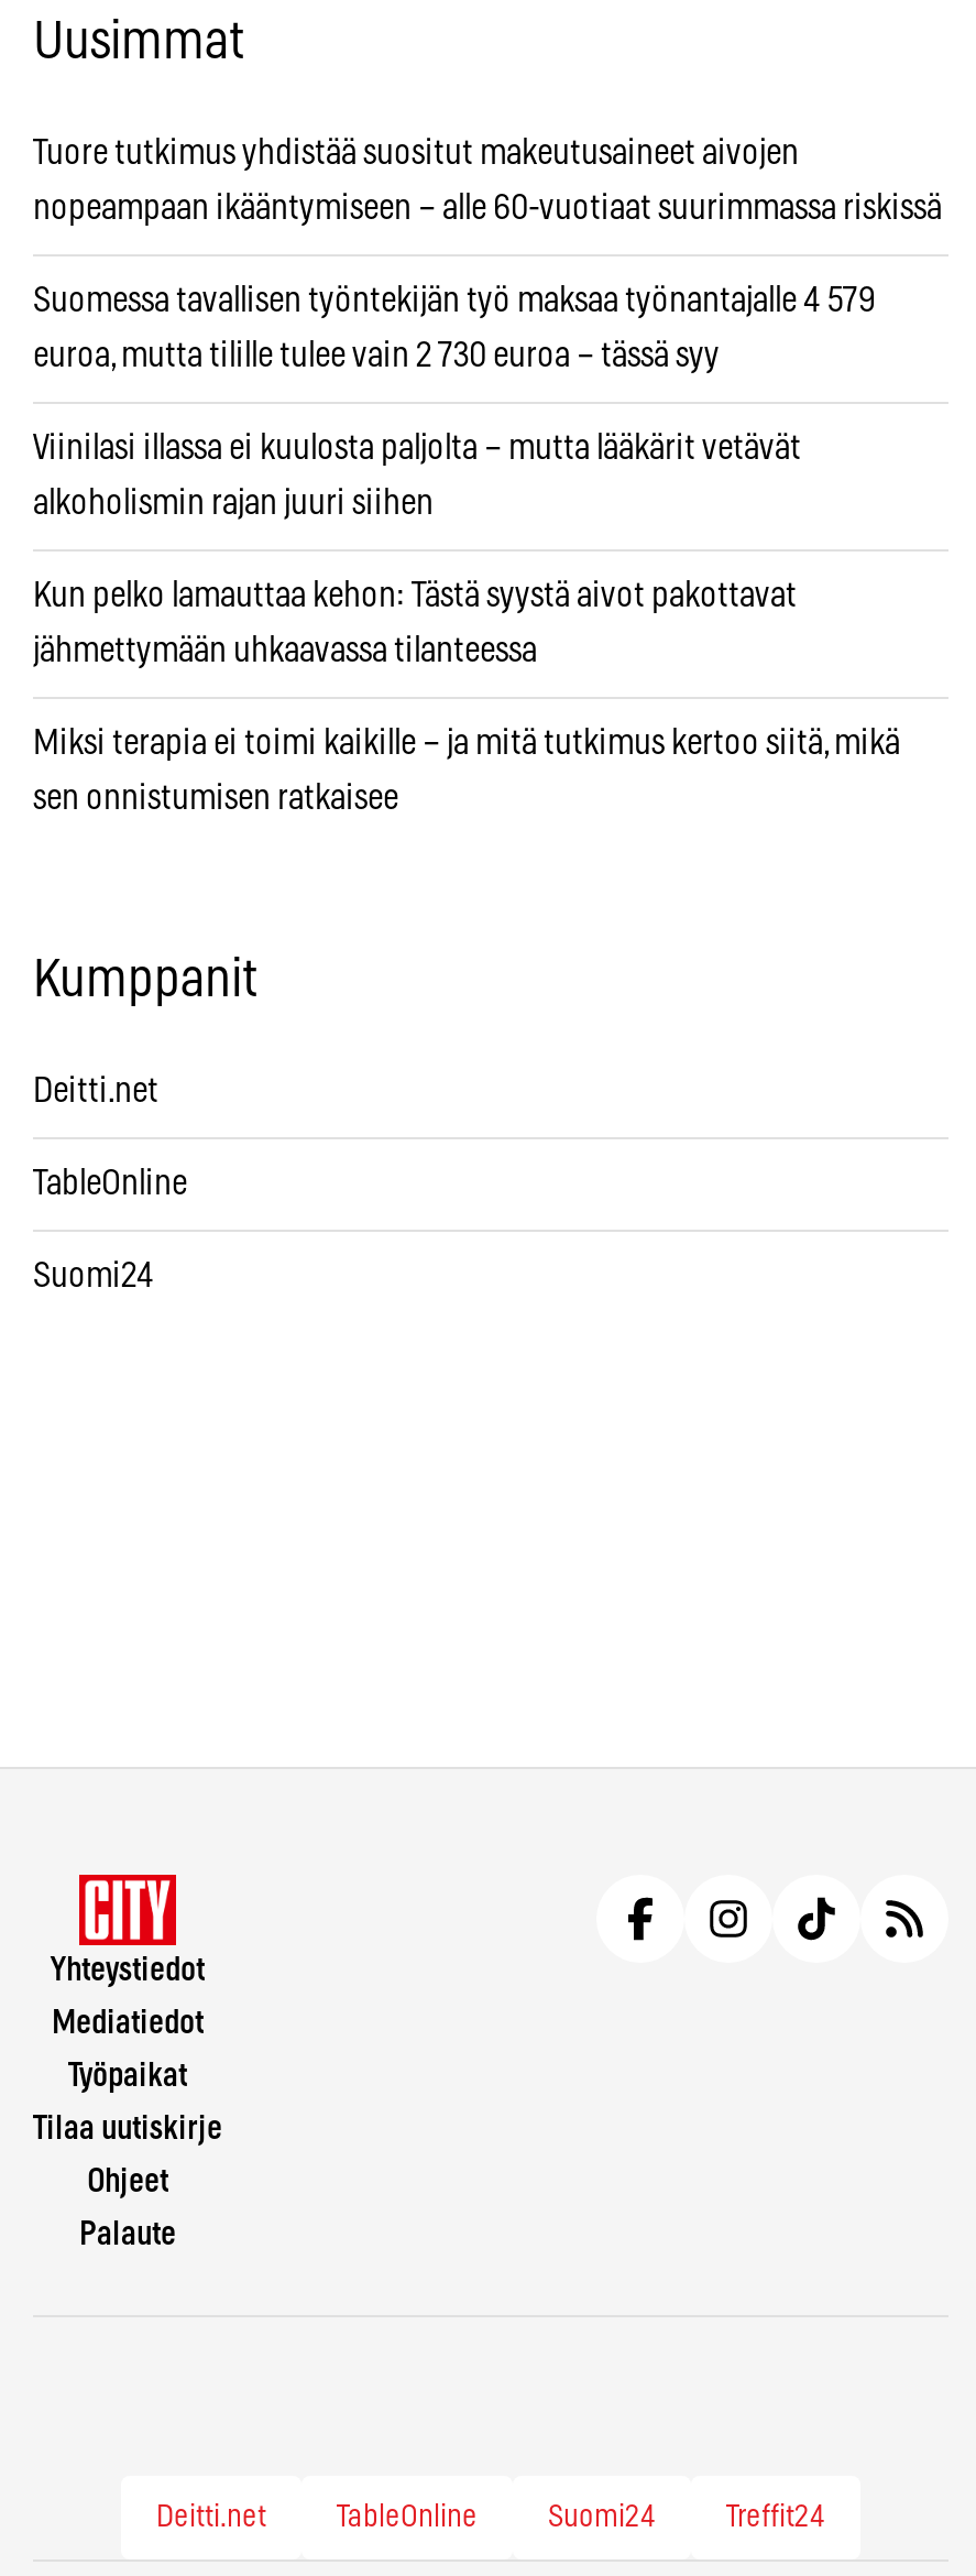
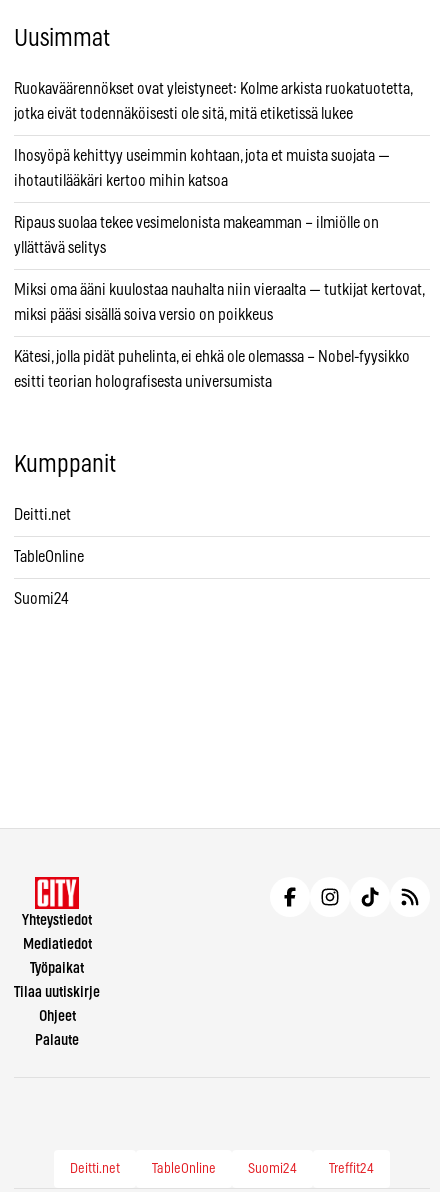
[33,136,799,171] Tuore tutkimus yhdistää suositut makeutusaineet aivojen -> [14,81,412,97] Ruokaväärennökset ovat yleistyneet: Kolme arkista ruokatuotetta,
[33,191,942,226] nopeampaan ikääntymiseen – alle 60-vuotiaat suurimmassa riskissä -> [14,106,353,122] jotka eivät todennäköisesti ole sitä, mitä etiketissä lukee
[33,284,876,319] Suomessa tavallisen työntekijän työ maksaa työnantajalle 4 579 -> [14,148,390,164] Ihosyöpä kehittyy useimmin kohtaan, jota et muista suojata —
[33,339,720,374] euroa, mutta tilille tulee vain 2 730 euroa – tässä syy -> [14,173,228,189] ihotautilääkäri kertoo mihin katsoa
[33,431,801,466] Viinilasi illassa ei kuulosta paljolta – mutta lääkärit vetävät -> [14,215,379,231] Ripaus suolaa tekee vesimelonista makeamman – ilmiölle on
[33,486,434,521] alkoholismin rajan juuri siihen -> [14,240,106,256] yllättävä selitys
[33,579,797,614] Kun pelko lamauttaa kehon: Tästä syystä aivot pakottavat -> [14,282,424,298] Miksi oma ääni kuulostaa nauhalta niin vieraalta — tutkijat kertovat,
[33,634,537,669] jähmettymään uhkaavassa tilanteessa -> [14,307,273,323] miksi pääsi sisällä soiva versio on poikkeus
[33,726,900,761] Miksi terapia ei toimi kaikille – ja mitä tutkimus kertoo siitä, mikä -> [14,349,410,365] Kätesi, jolla pidät puhelinta, ei ehkä ole olemassa – Nobel-fyysikko
[33,781,398,816] sen onnistumisen ratkaisee -> [14,374,272,390] esitti teorian holografisesta universumista

